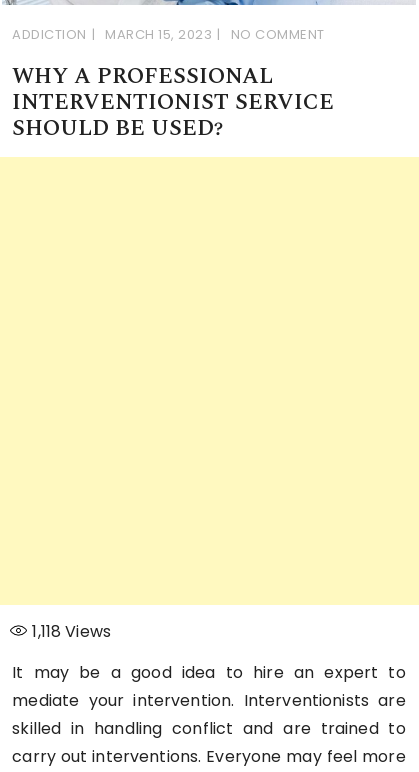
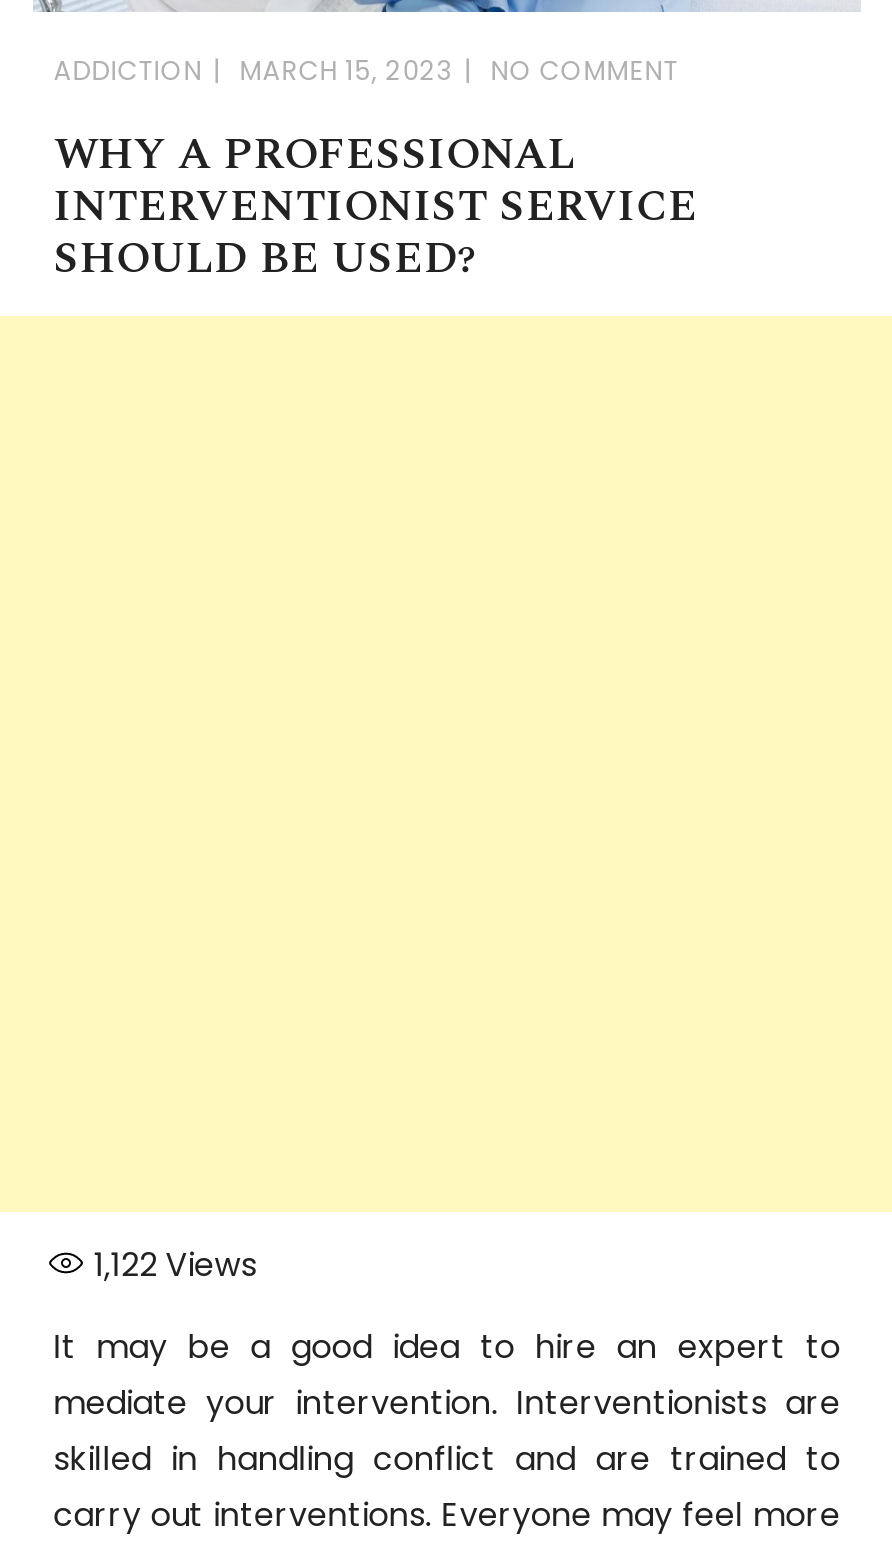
[32,620,111,643] 1,118 Views -> [94,1241,257,1287] 1,122 Views

